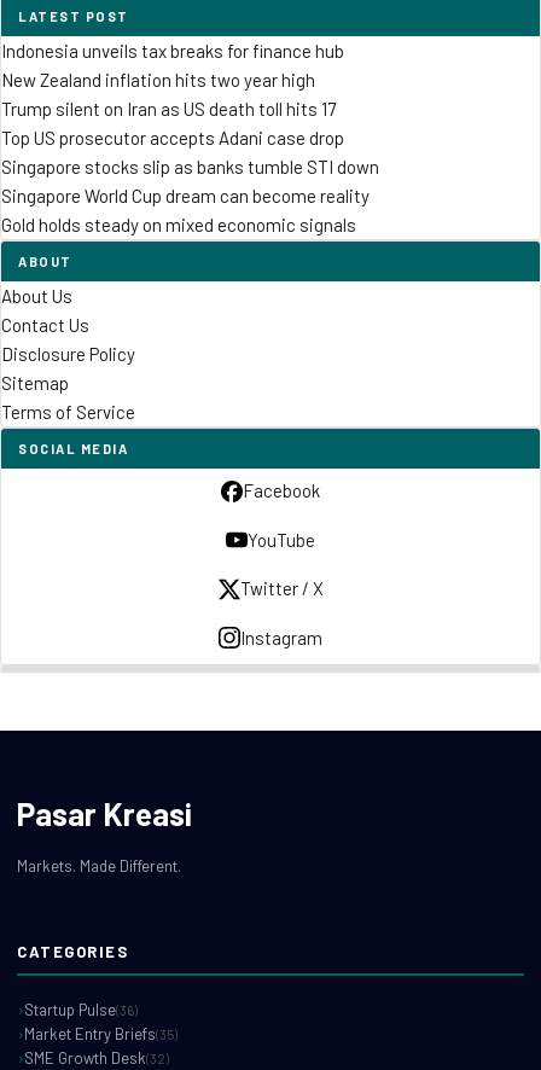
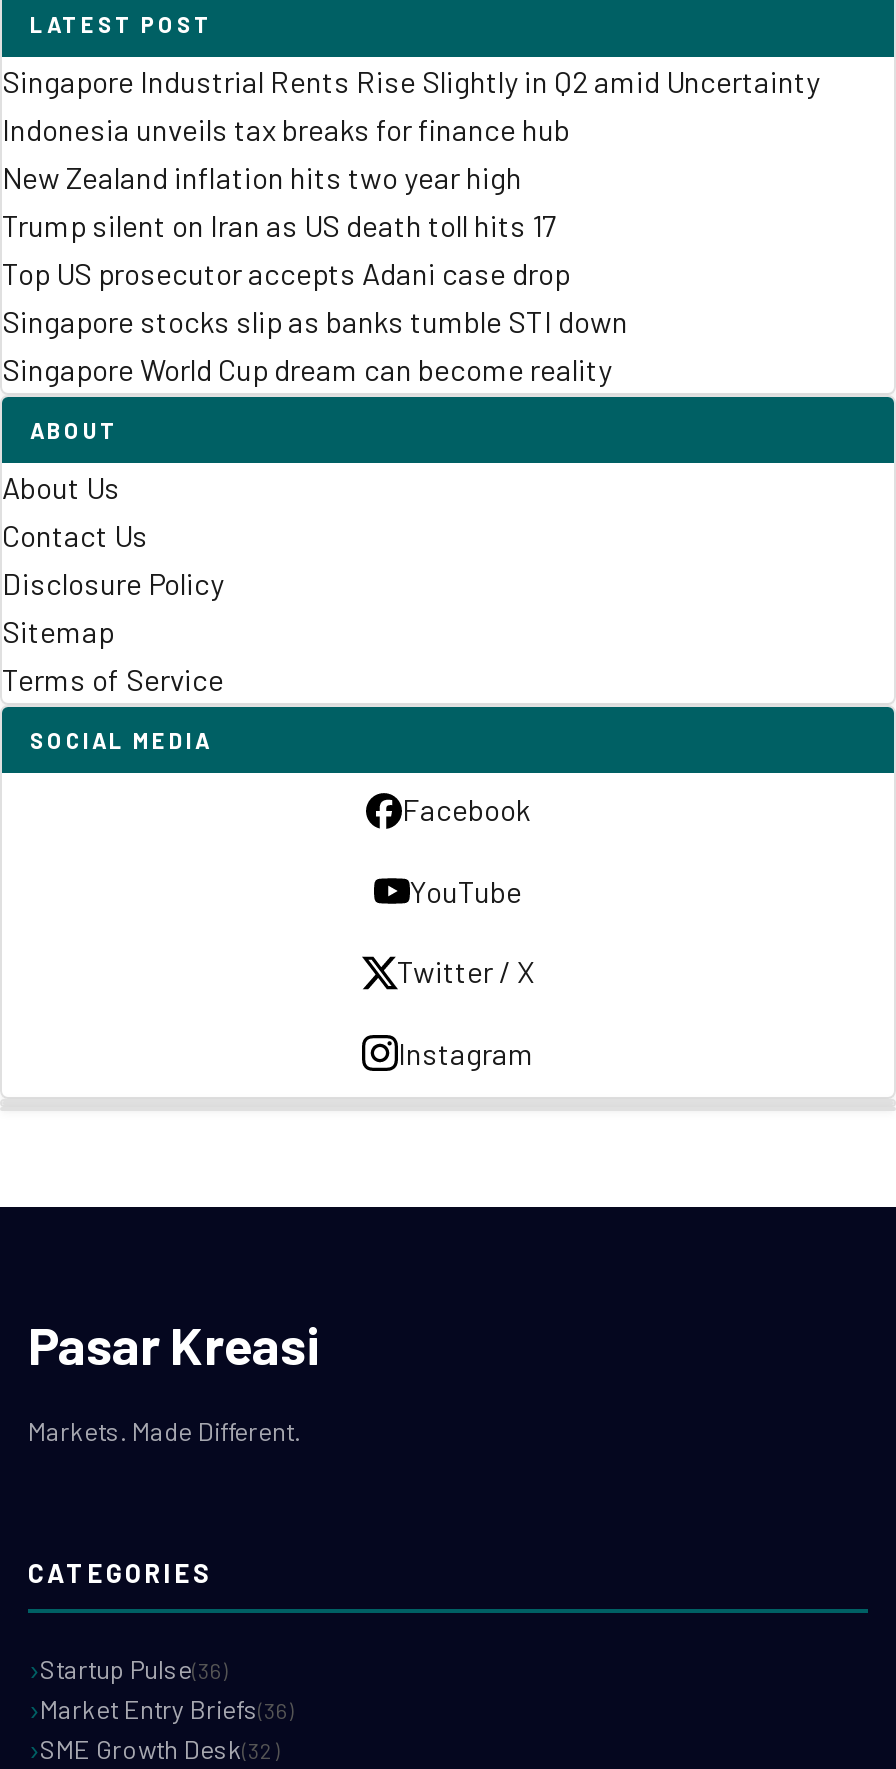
none -> [2,63,820,99] Singapore Industrial Rents Rise Slightly in Q2 amid Uncertainty
moved [1,40,379,207] -> [2,111,628,387]: Indonesia unveils tax breaks for finance hub | New Zealand inflation hits two year high | Trump silent on Iran as US death toll hits 17 | Top US prosecutor accepts Adani case drop | Singapore stocks slip as banks tumble STI down | Singapore World Cup dream can become reality
[1,214,356,235] Gold holds steady on mixed economic signals -> none
[24,1024,178,1043] Market Entry Briefs(35) -> [40,1693,294,1725] Market Entry Briefs(36)

